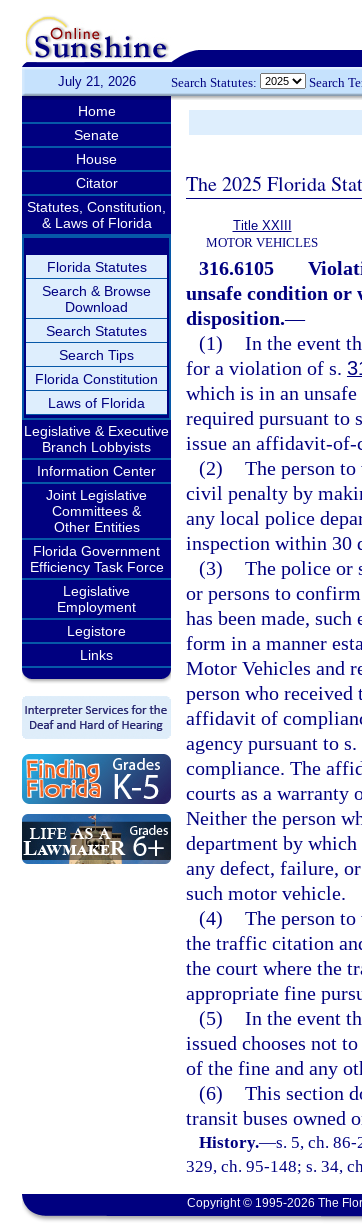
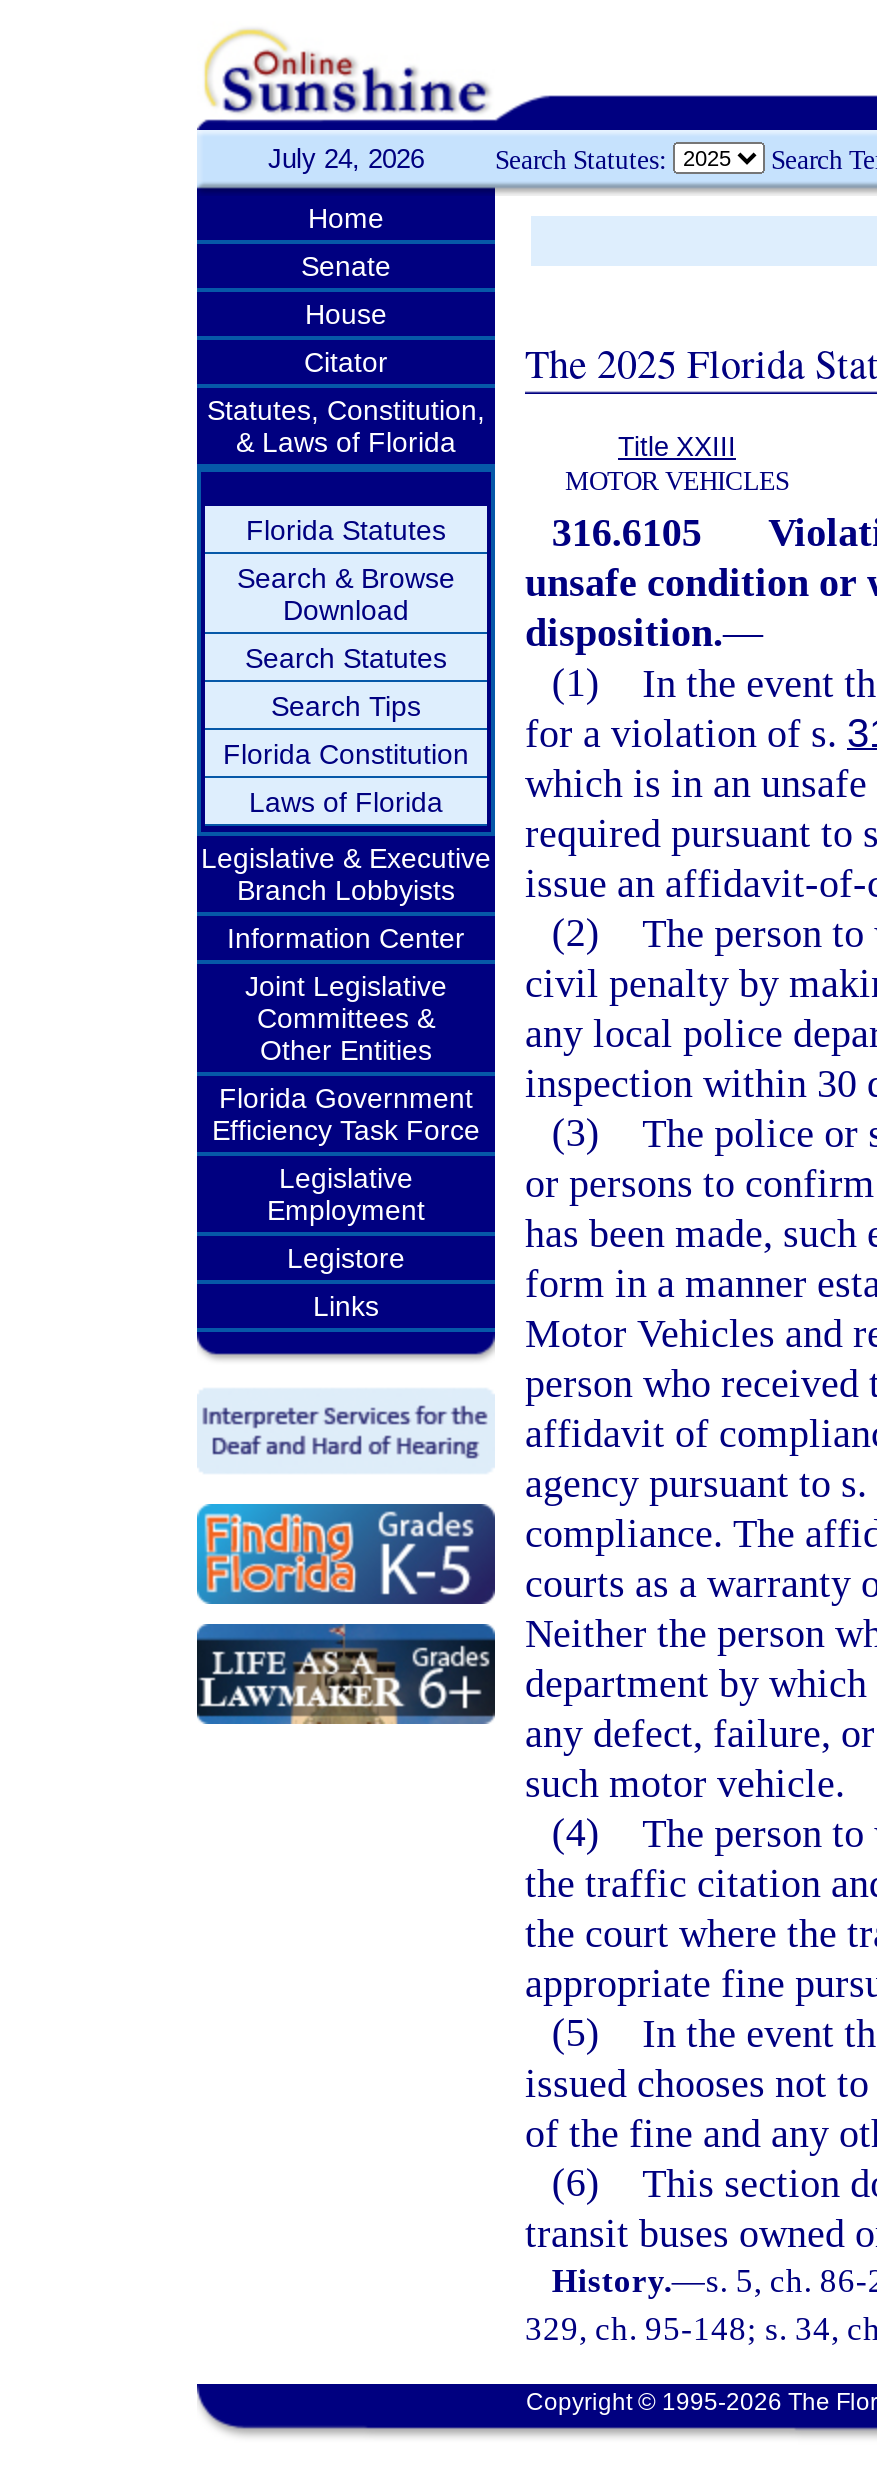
[57,74,135,89] July 21, 2026 -> [268,144,424,174] July 24, 2026

